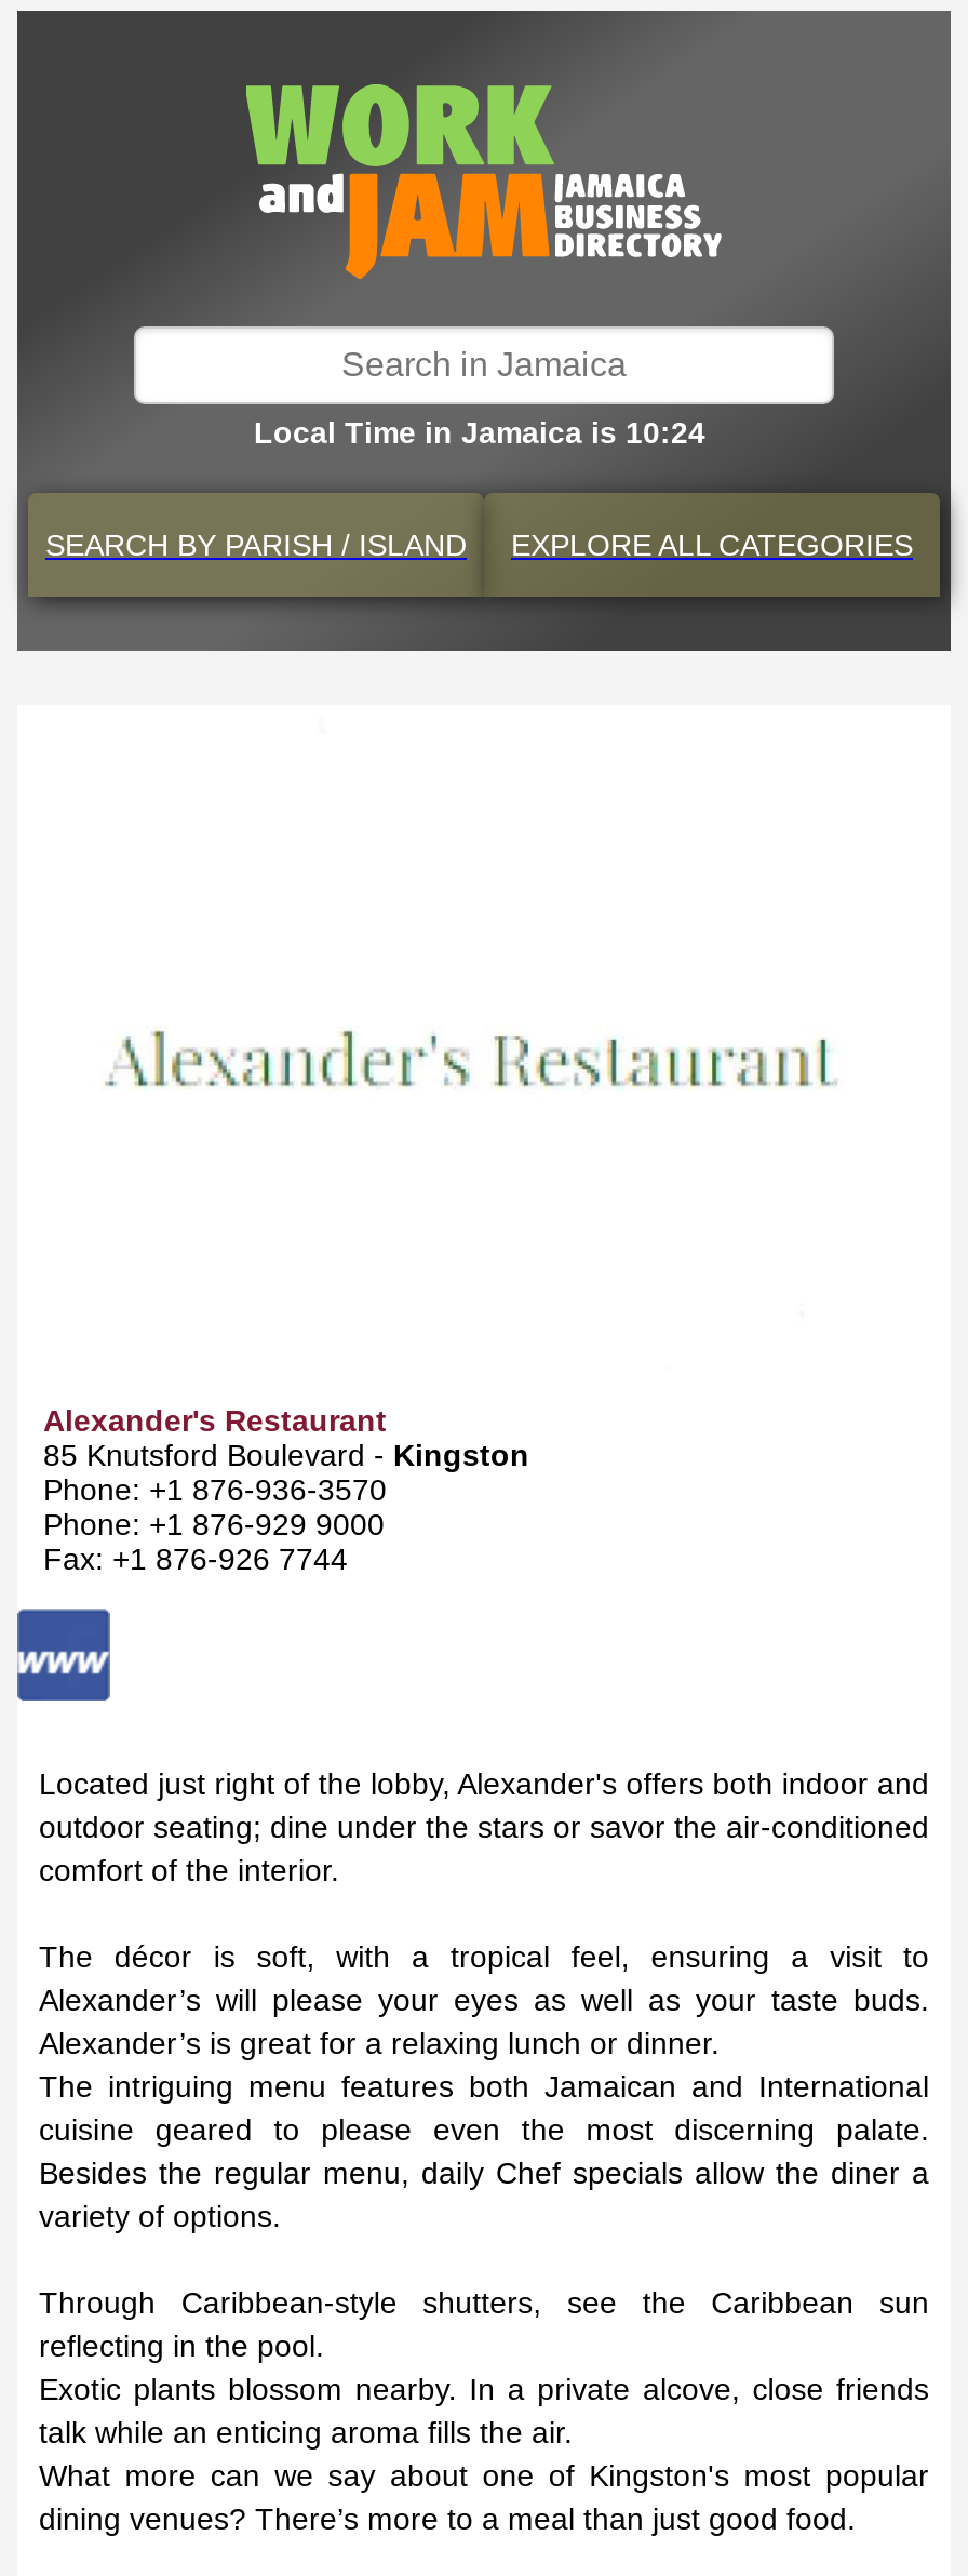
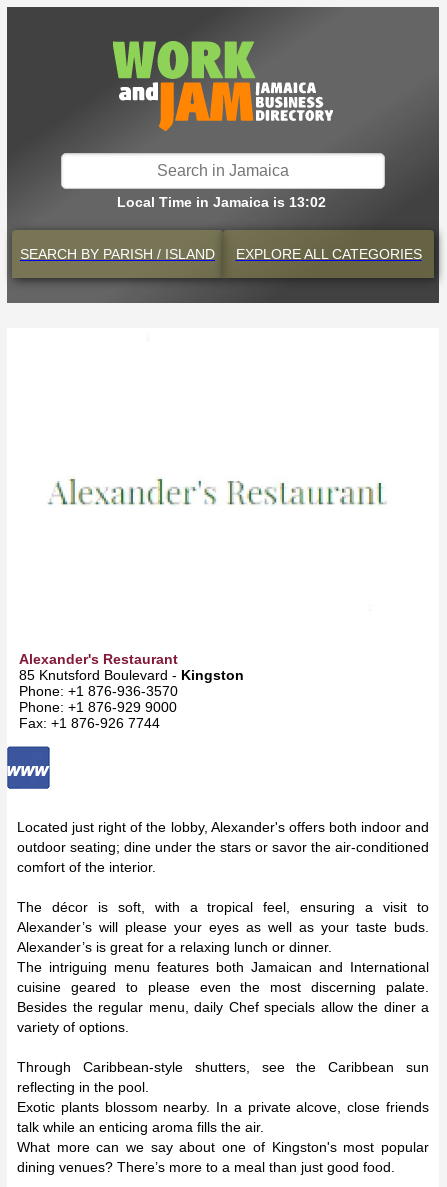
[254,415,705,450] Local Time in Jamaica is 10:24 -> [116,194,325,210] Local Time in Jamaica is 13:02

